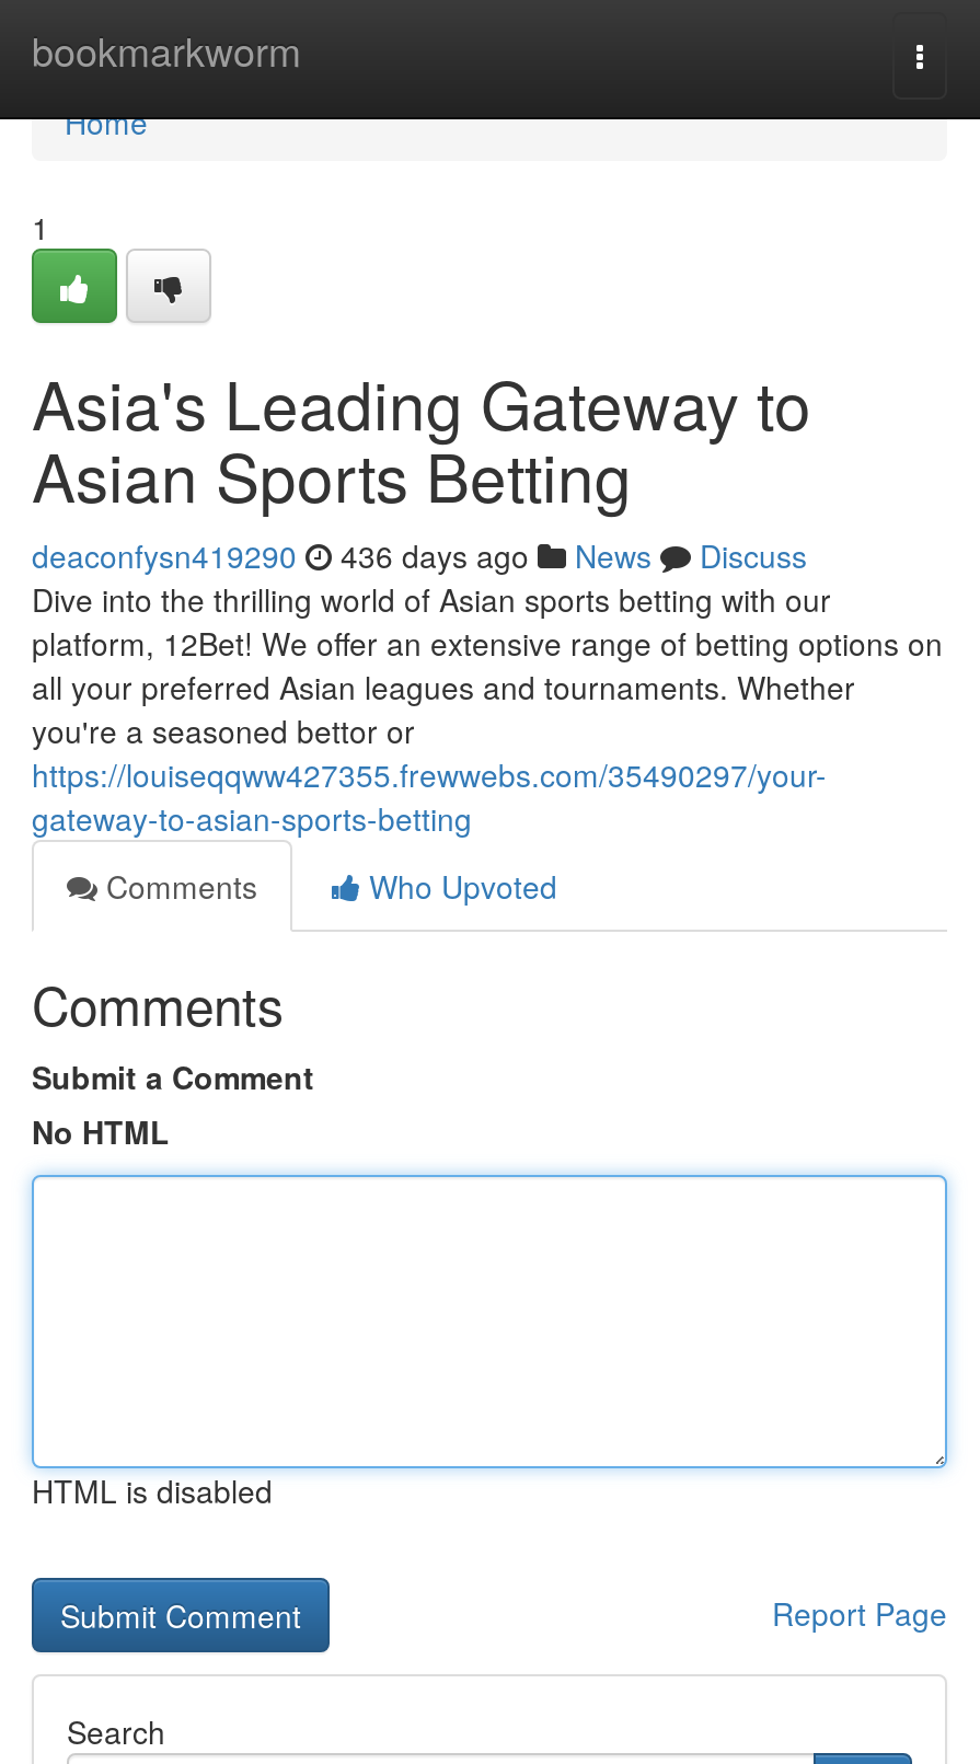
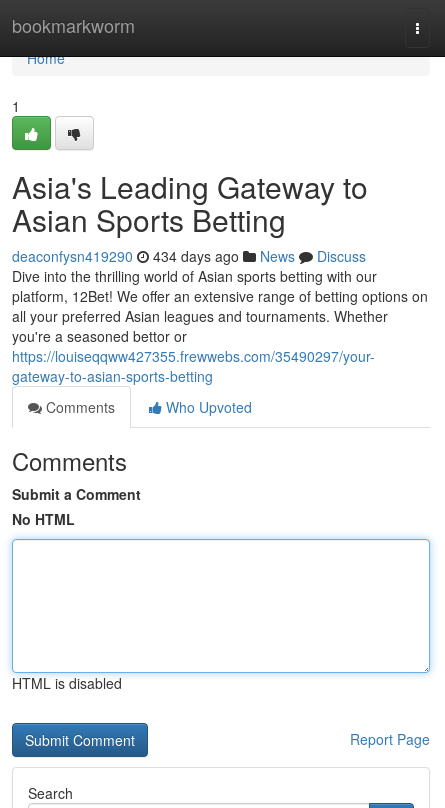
[32,533,807,577] deaconfysn419290 436 days ago News Discuss -> [12,246,366,266] deaconfysn419290 434 days ago News Discuss

